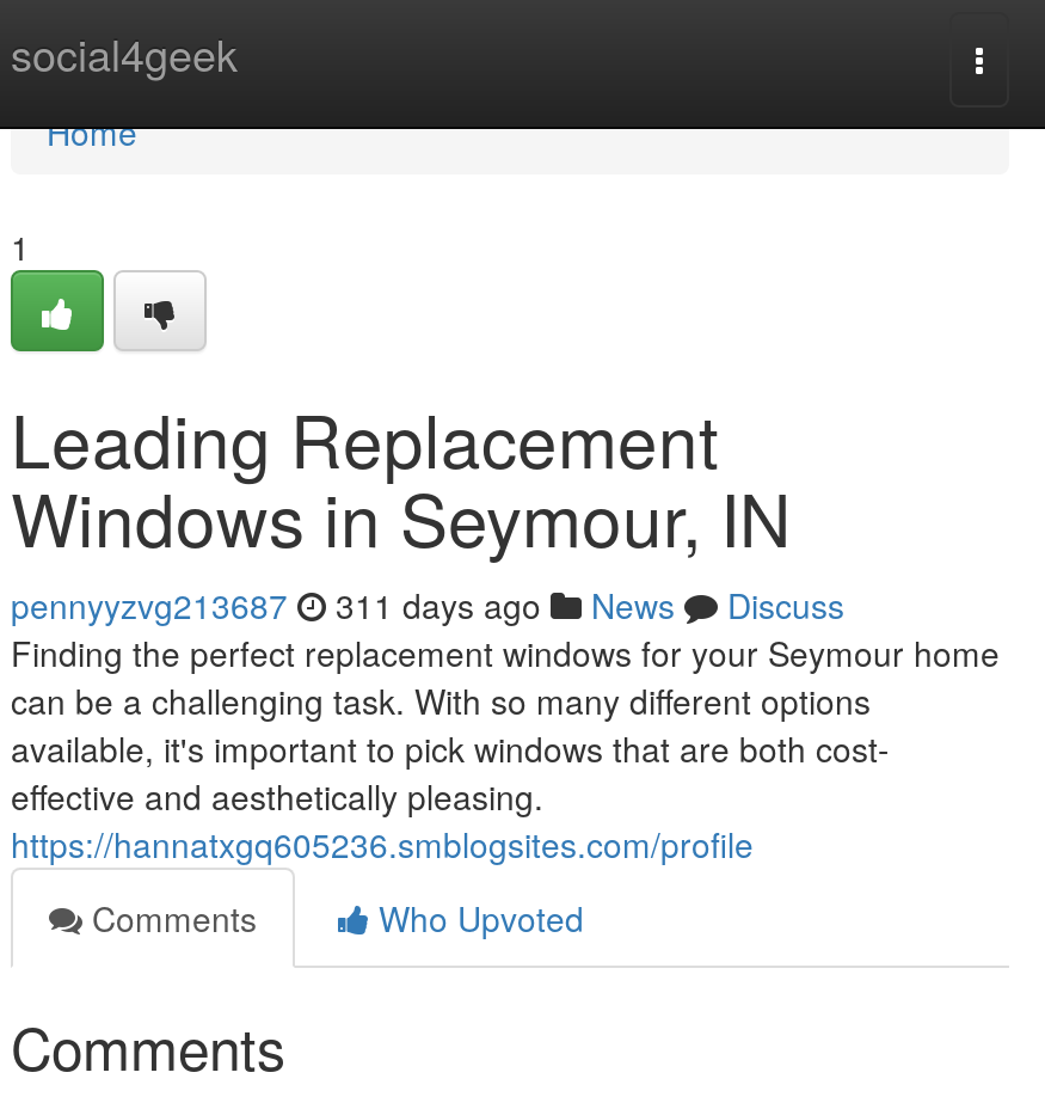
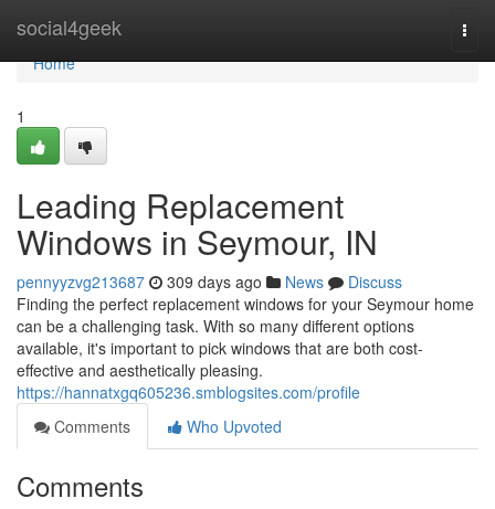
[11,581,844,629] pennyyzvg213687 311 days ago News Discuss -> [17,271,402,293] pennyyzvg213687 309 days ago News Discuss

